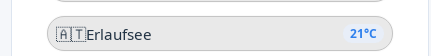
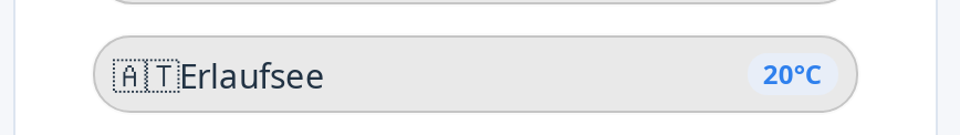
[350,24,377,41] 21°C -> [763,54,822,92] 20°C

